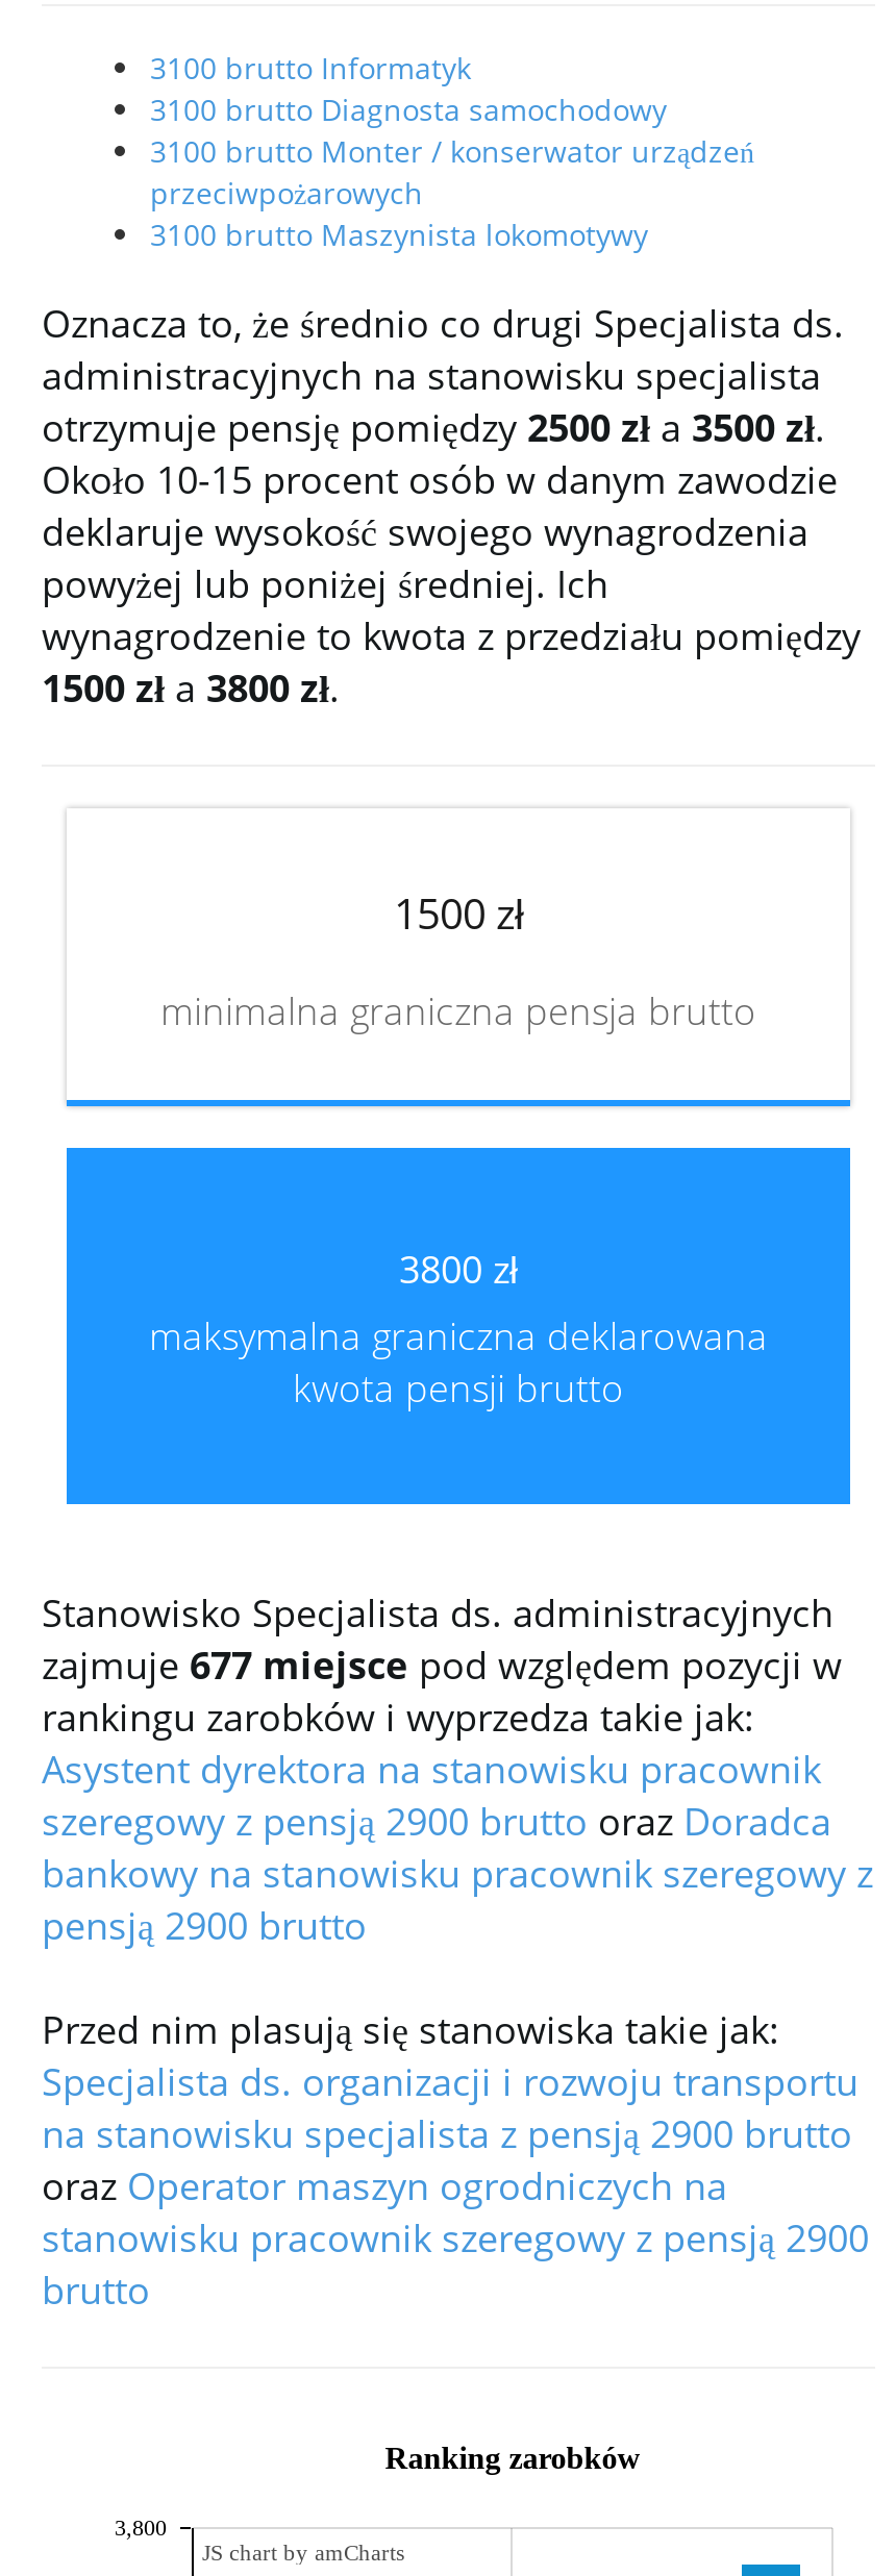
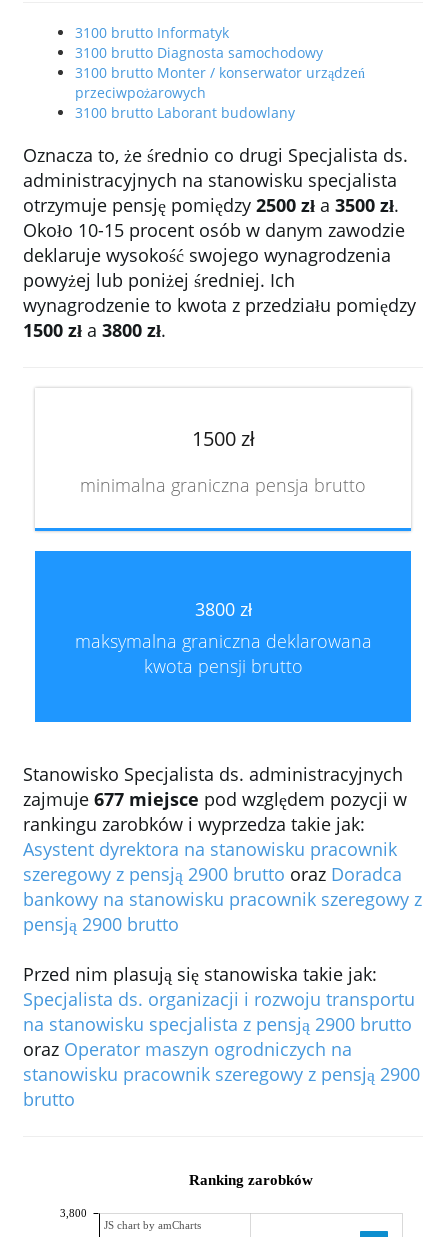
[150,215,648,254] 3100 brutto Maszynista lokomotywy -> [75,103,295,122] 3100 brutto Laborant budowlany

